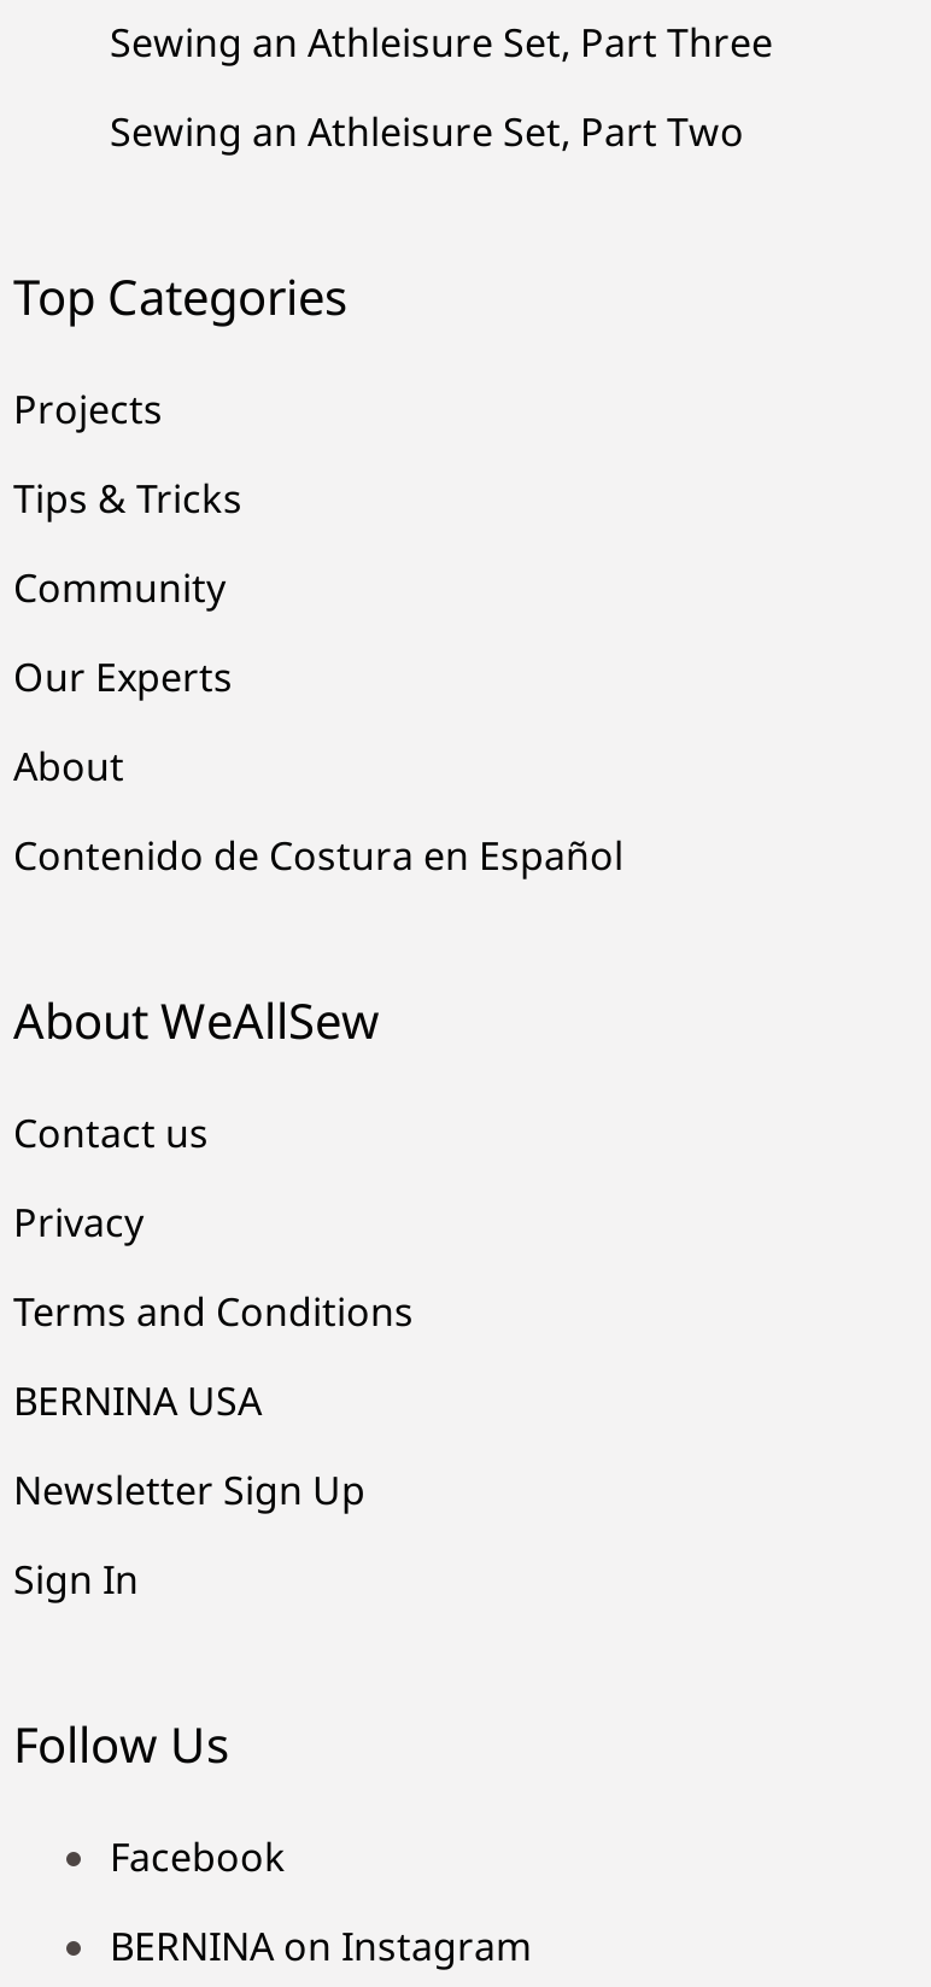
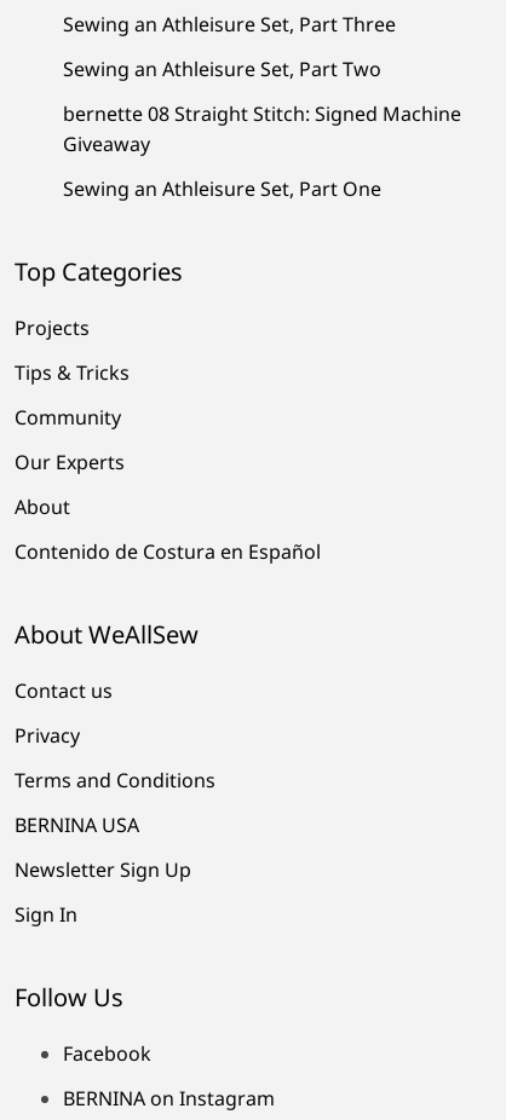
none -> [63,100,461,202] bernette 08 Straight Stitch: Signed Machine | Giveaway | Sewing an Athleisure Set, Part One

